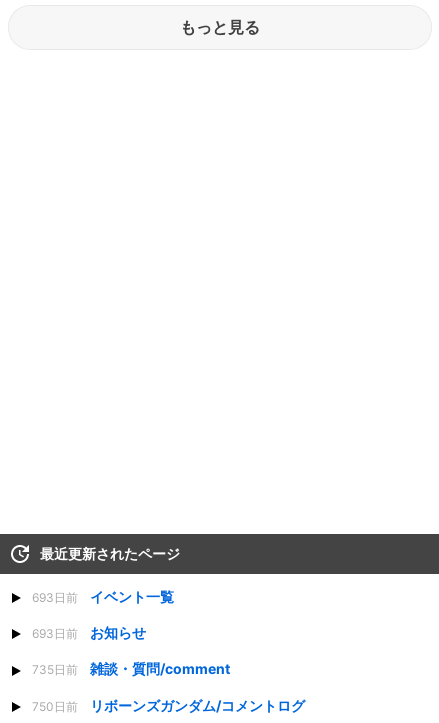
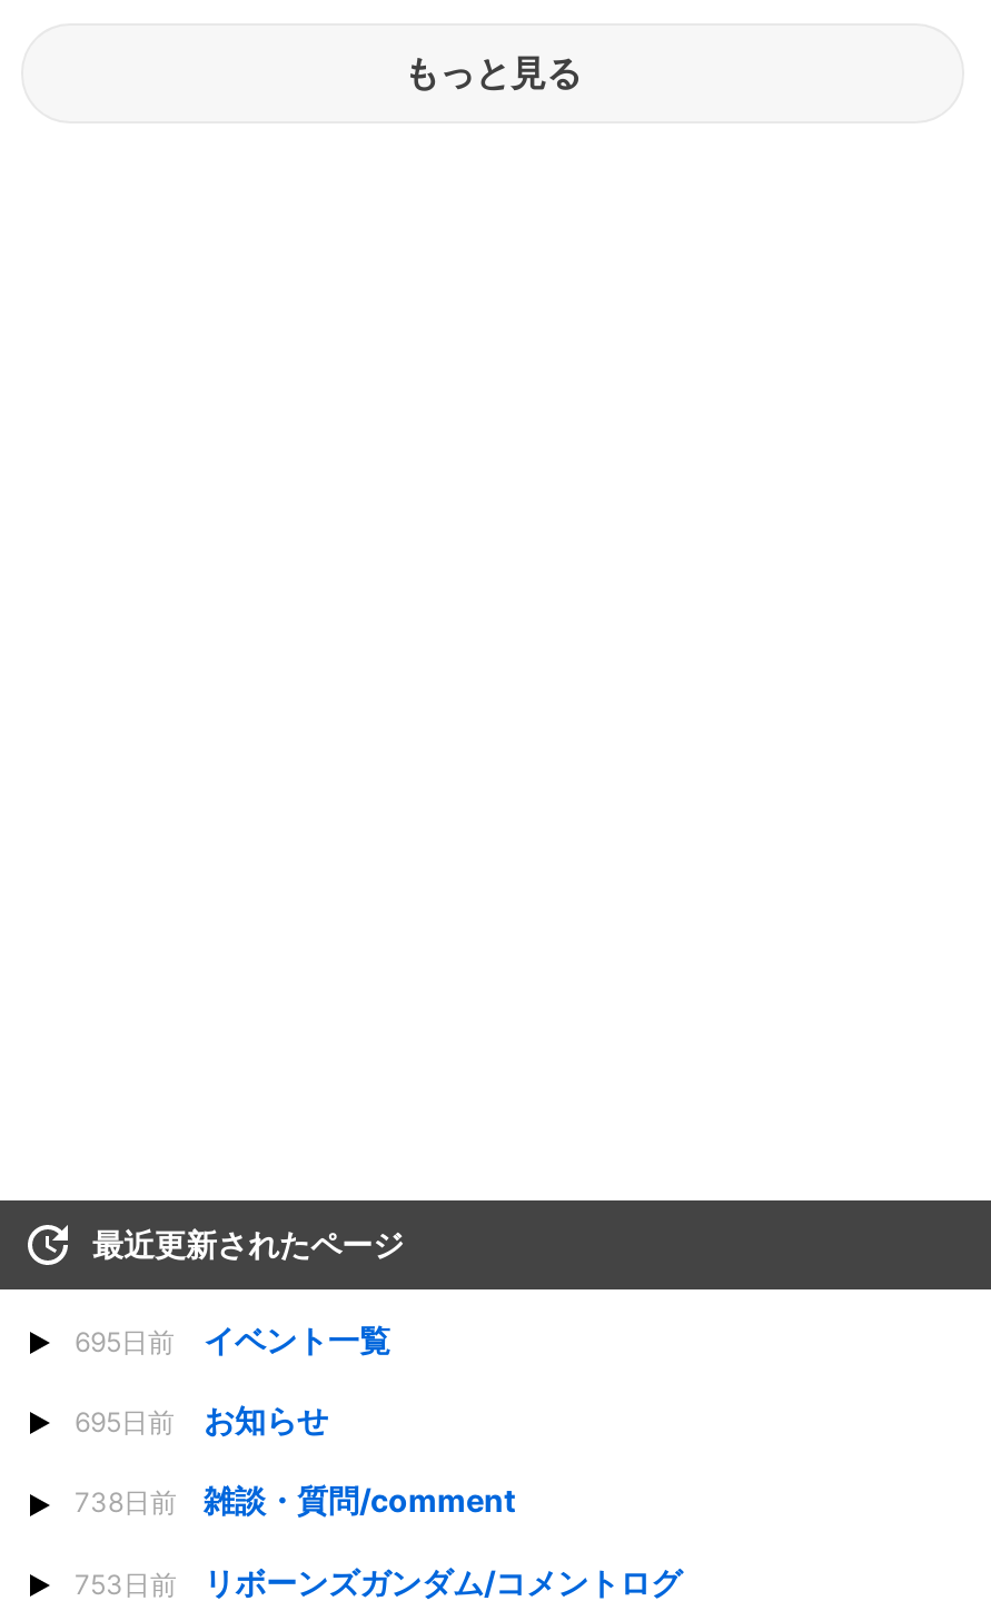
[32,588,174,605] 693日前 イベント一覧 -> [75,1321,390,1358] 695日前 イベント一覧
[32,624,146,641] 693日前 お知らせ -> [75,1401,328,1439] 695日前 お知らせ
[32,660,230,677] 735日前 雑談・質問/comment -> [75,1482,515,1520] 738日前 雑談・質問/comment
[32,697,305,714] 750日前 リボーンズガンダム/コメントログ -> [75,1562,682,1600] 753日前 リボーンズガンダム/コメントログ

